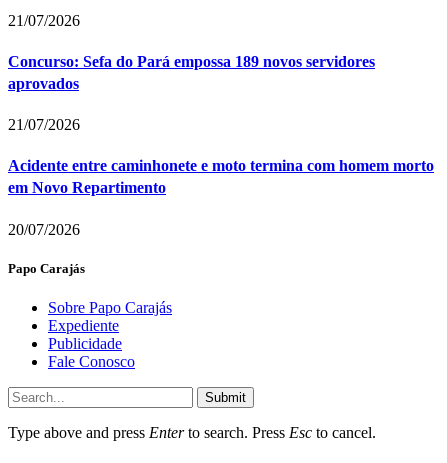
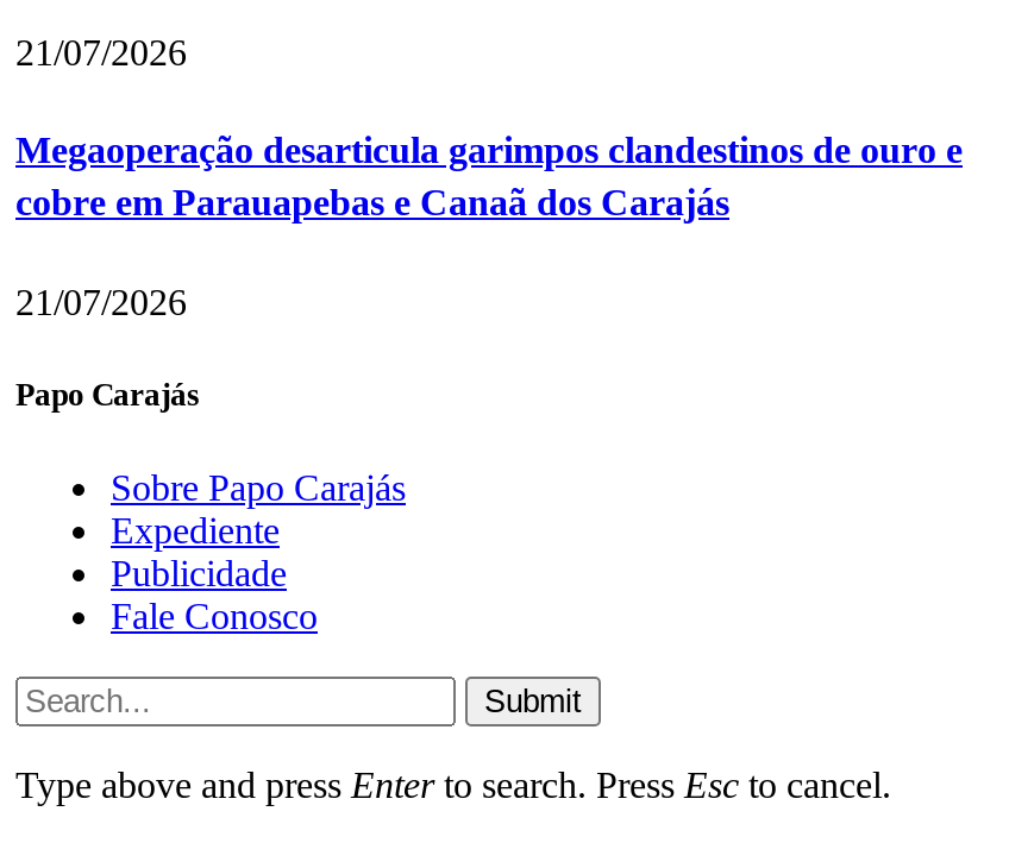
[8,53,375,92] Concurso: Sefa do Pará empossa 189 novos servidores | aprovados -> [15,131,963,223] Megaoperação desarticula garimpos clandestinos de ouro e | cobre em Parauapebas e Canaã dos Carajás
[8,157,434,238] Acidente entre caminhonete e moto termina com homem morto | em Novo Repartimento | 20/07/2026 -> none

